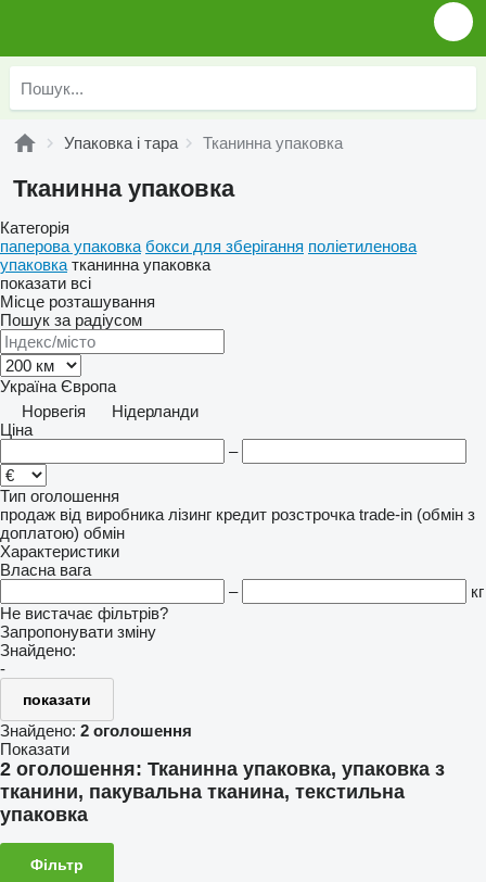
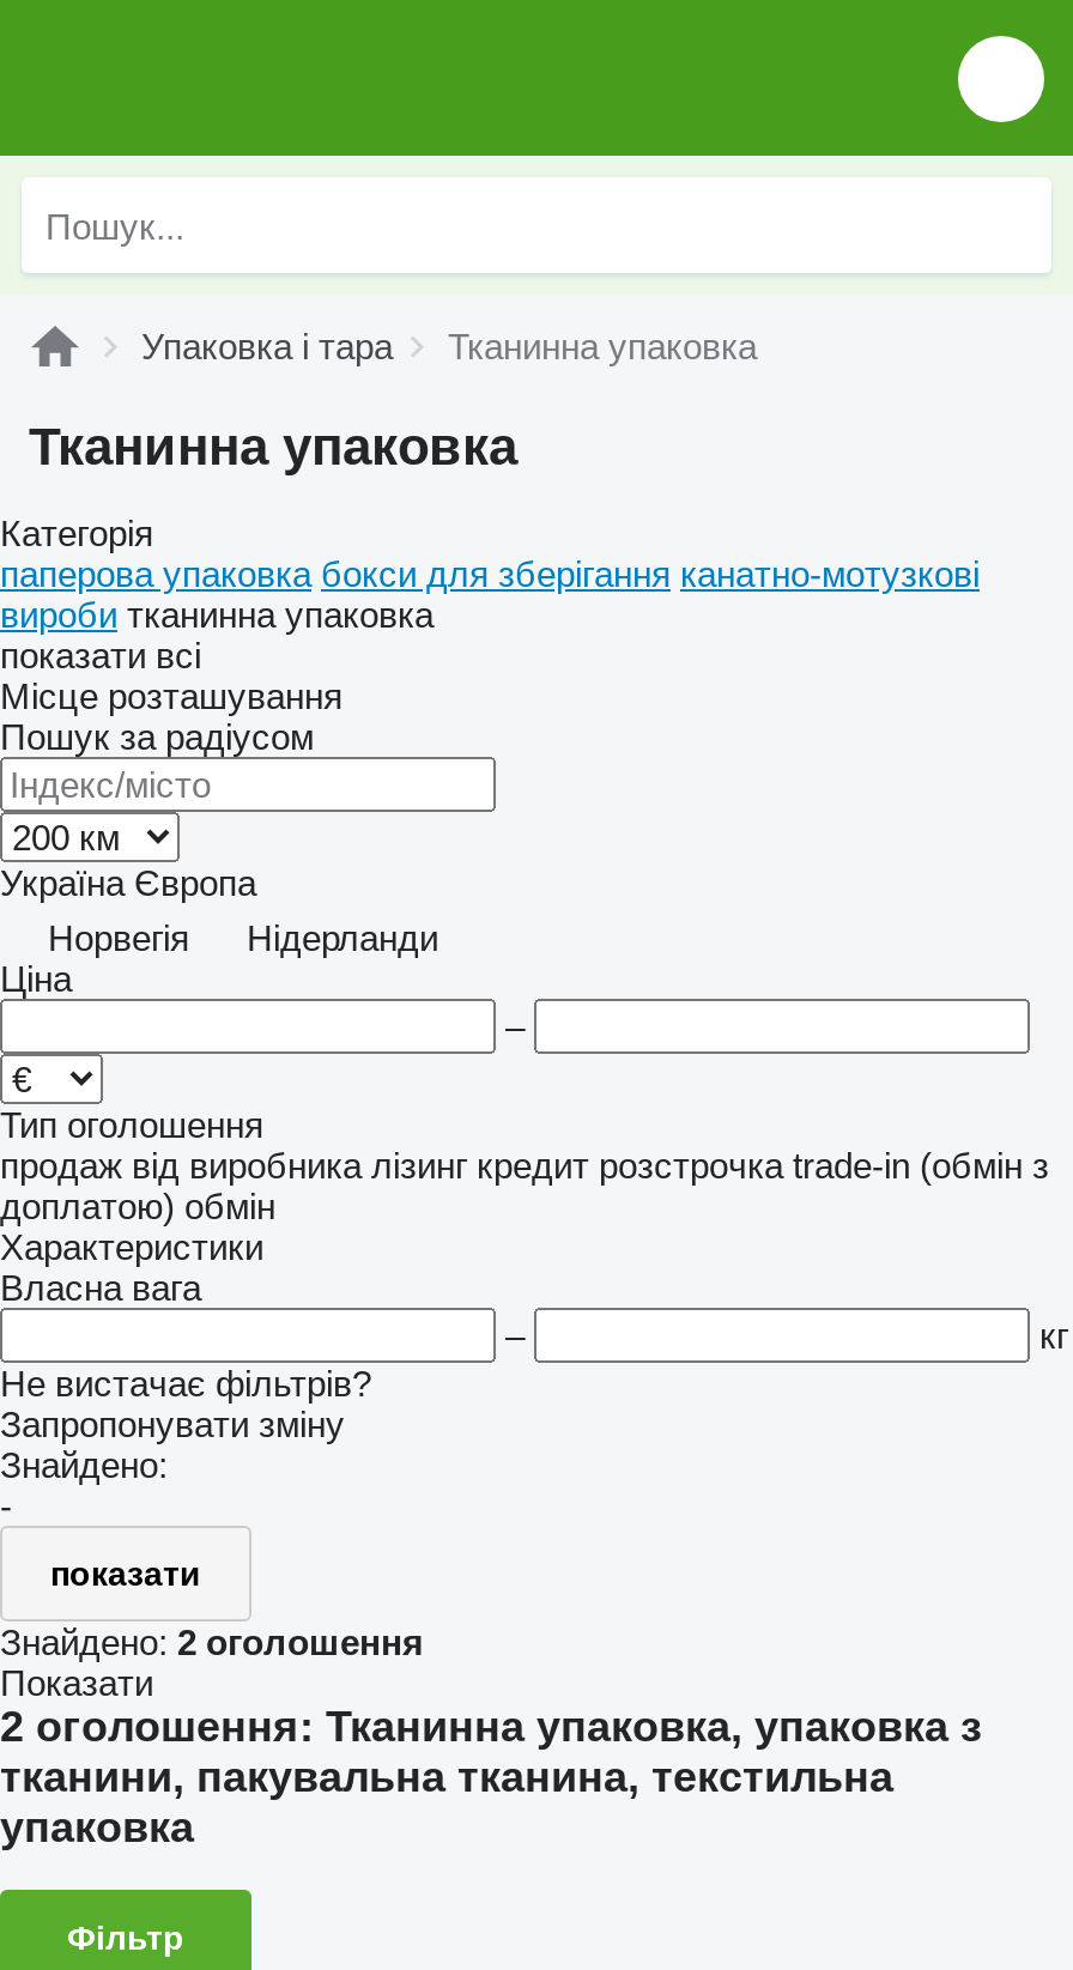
[0,237,417,255] паперова упаковка бокси для зберігання поліетиленова -> [0,553,980,594] паперова упаковка бокси для зберігання канатно-мотузкові
[0,255,210,274] упаковка тканинна упаковка -> [0,594,434,635] вироби тканинна упаковка

